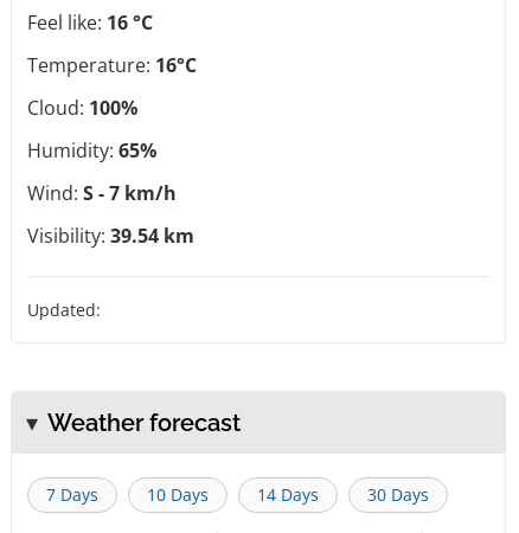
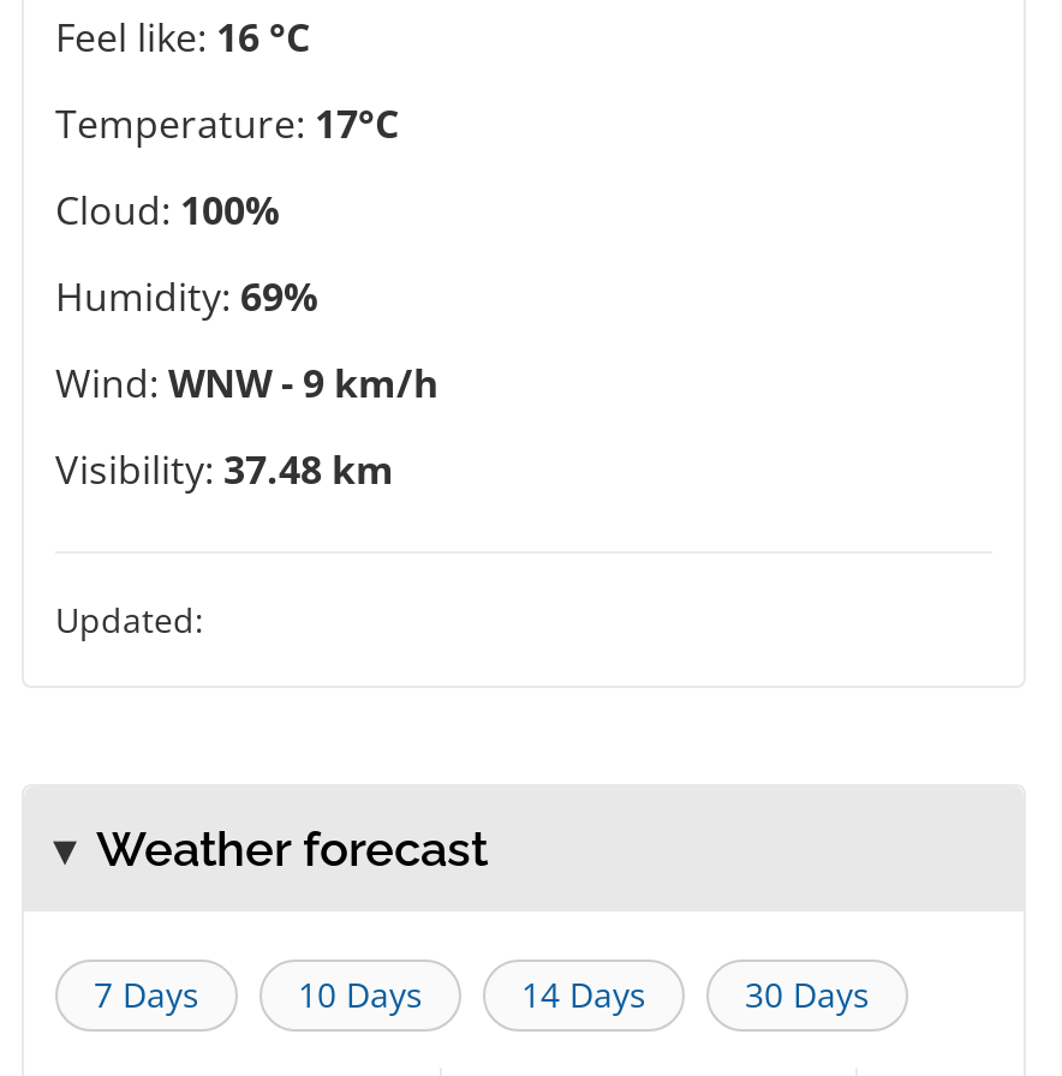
[27,52,197,78] Temperature: 16°C -> [55,97,399,150] Temperature: 17°C
[27,137,156,163] Humidity: 65% -> [55,270,317,323] Humidity: 69%
[27,180,177,206] Wind: S - 7 km/h -> [55,356,440,409] Wind: WNW - 9 km/h
[27,222,194,248] Visibility: 39.54 km -> [55,443,394,495] Visibility: 37.48 km

